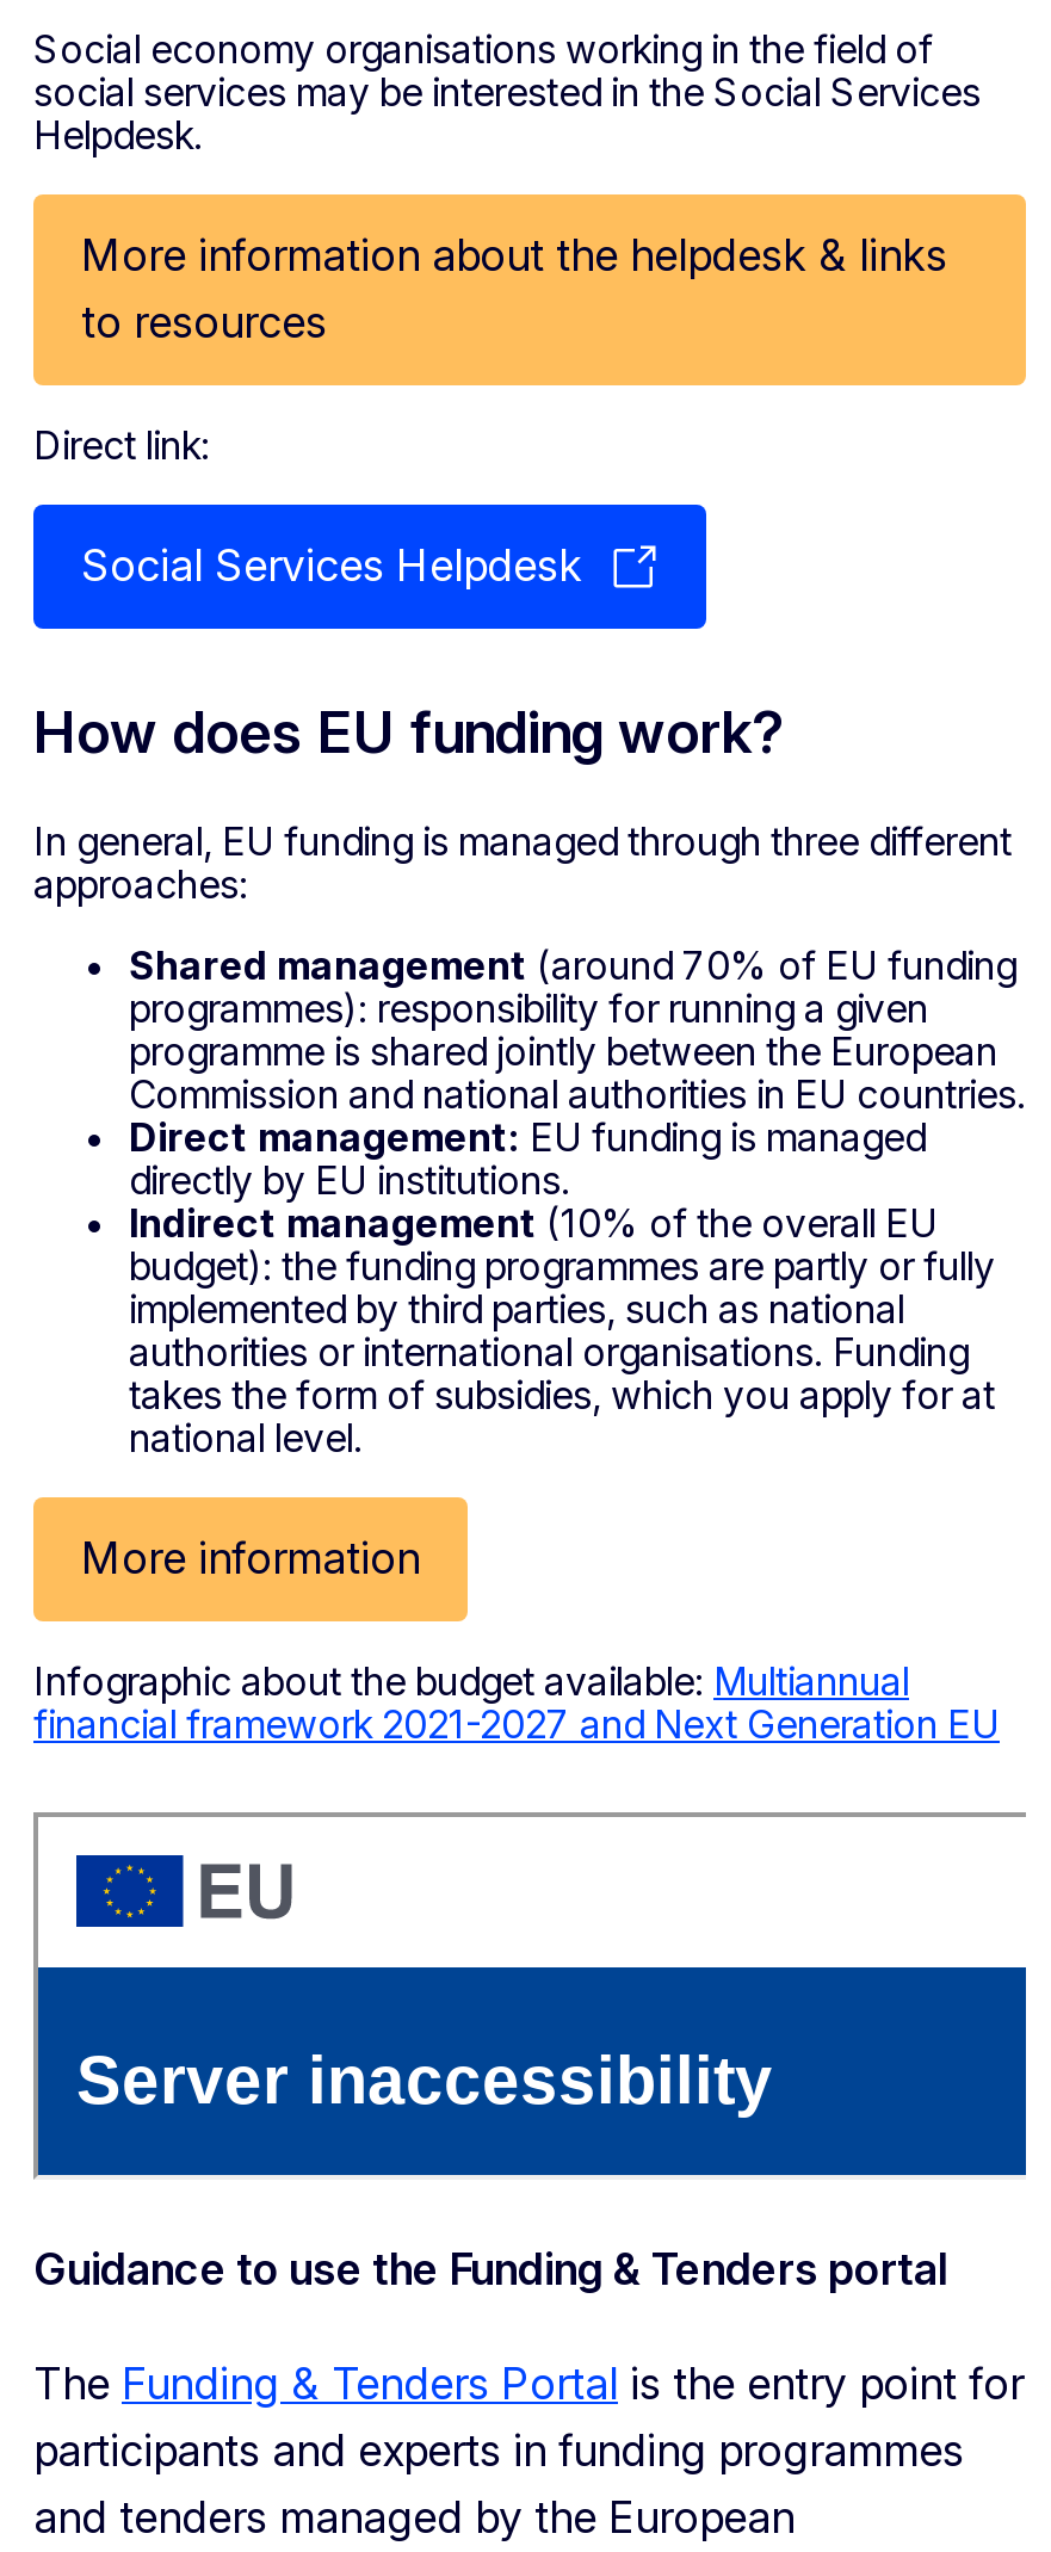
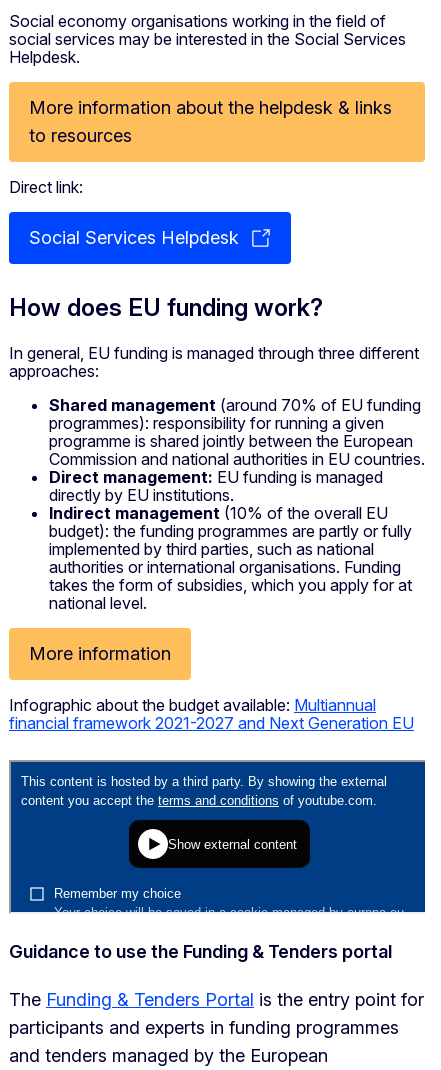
[38,1817,1026,2149] [image] -> [10,761,426,913] [image]

